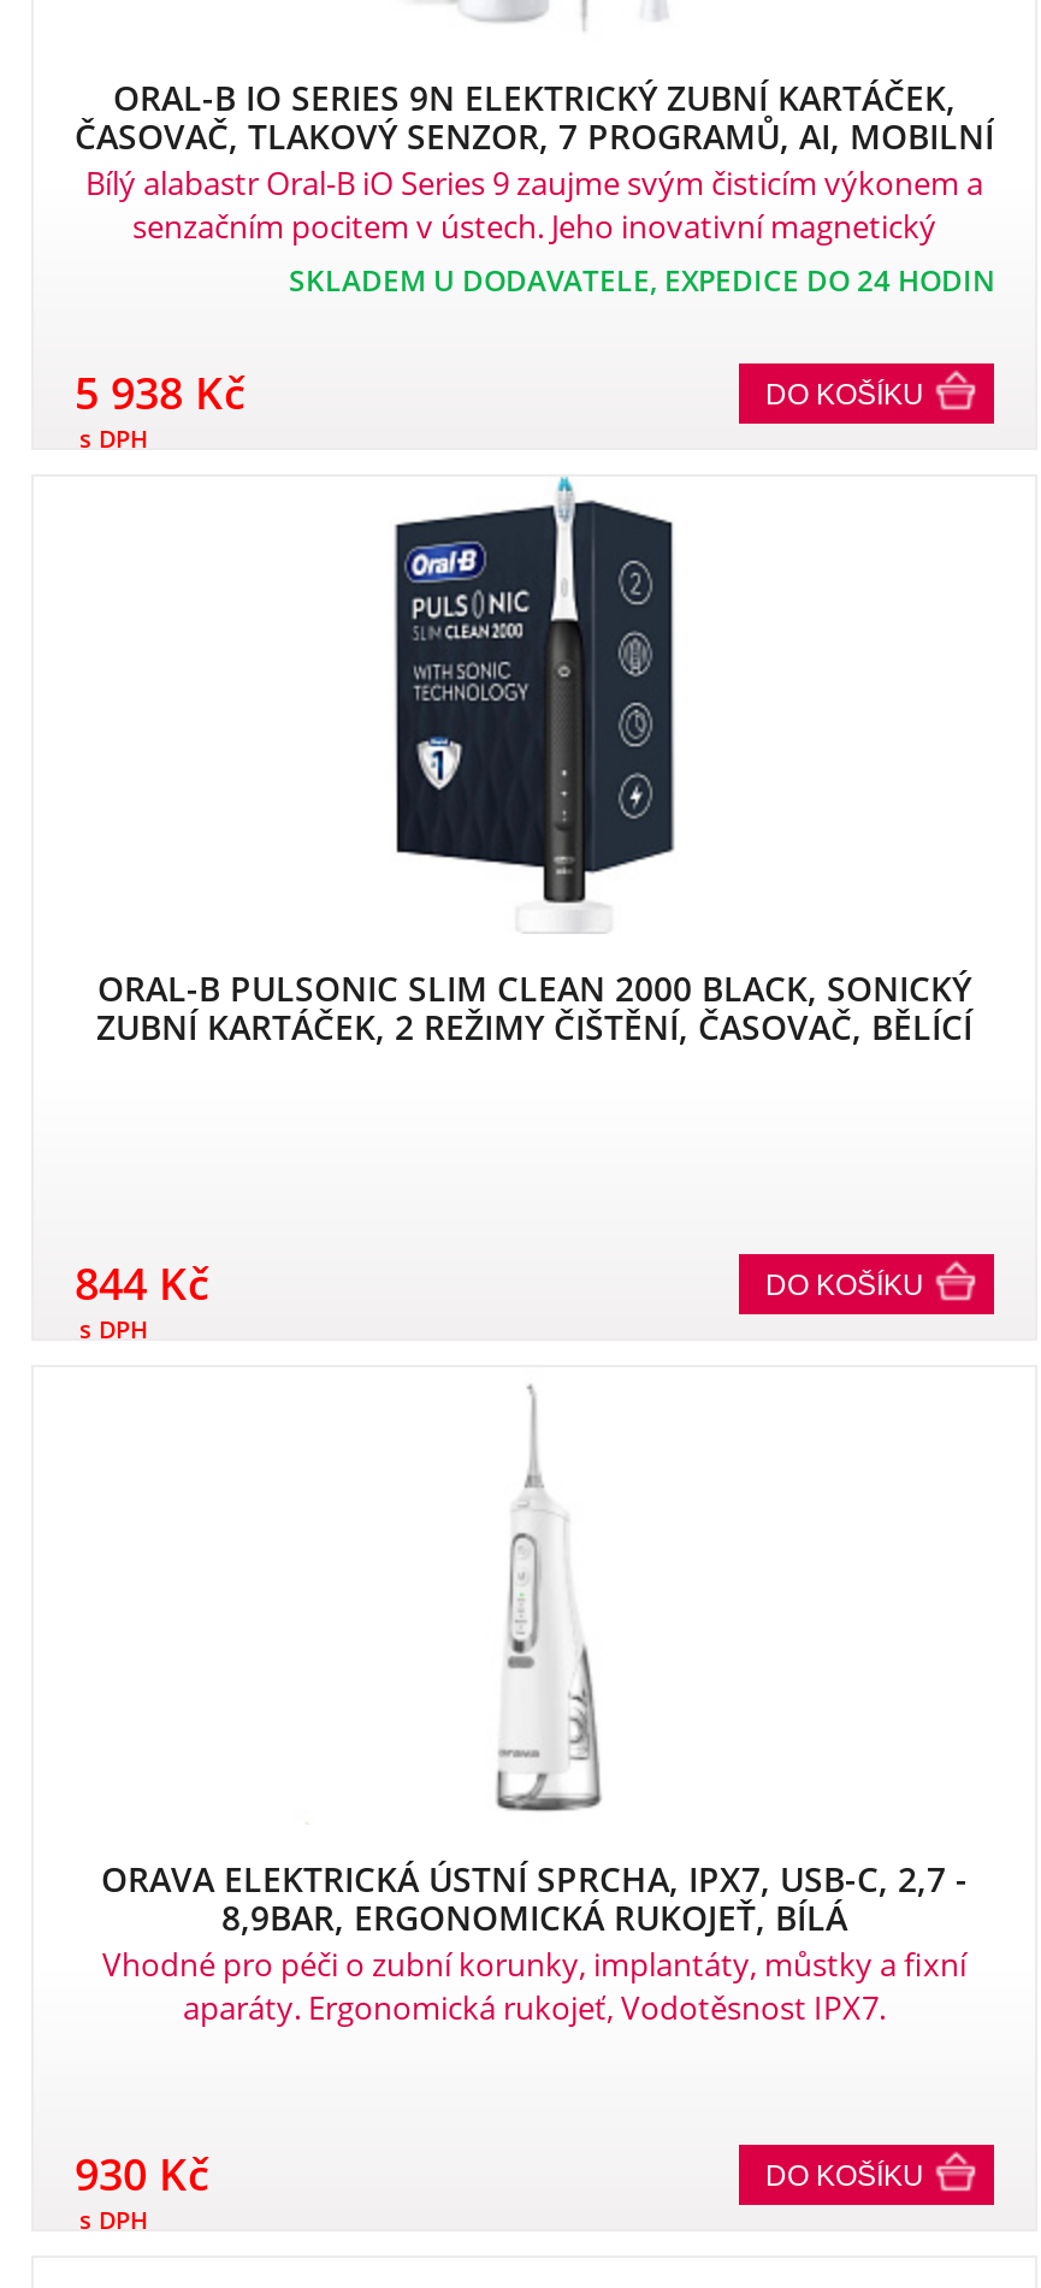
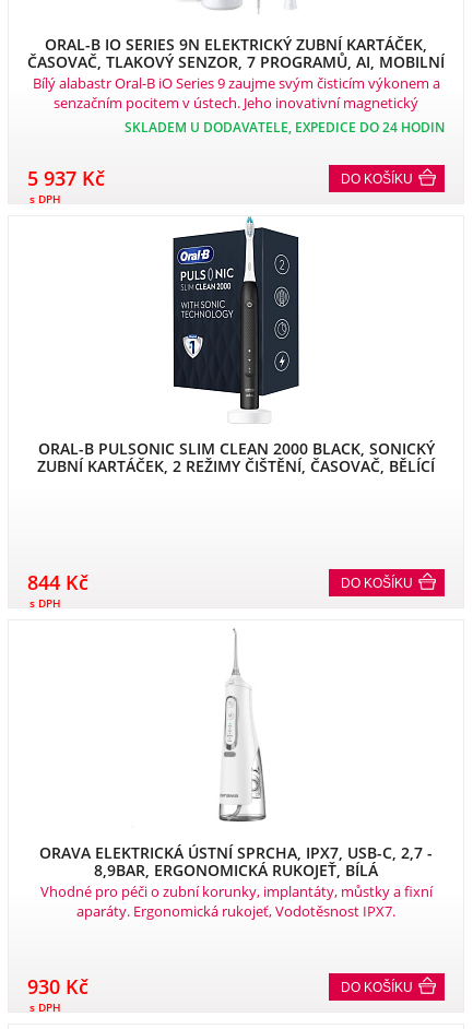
[75,363,246,421] 5 938 Kč -> [27,165,105,191] 5 937 Kč

